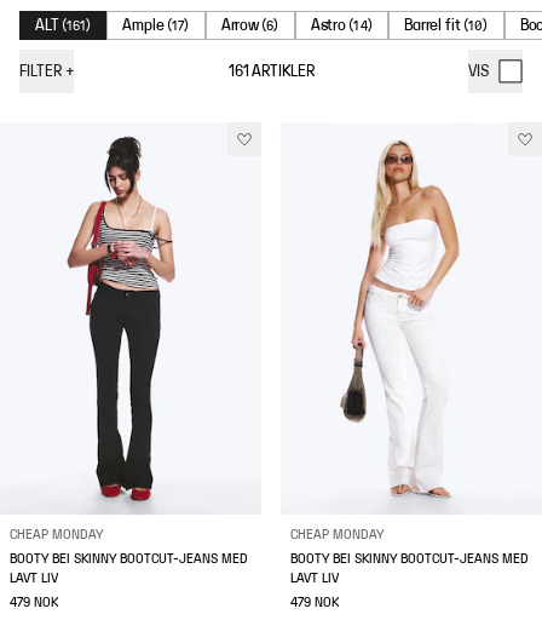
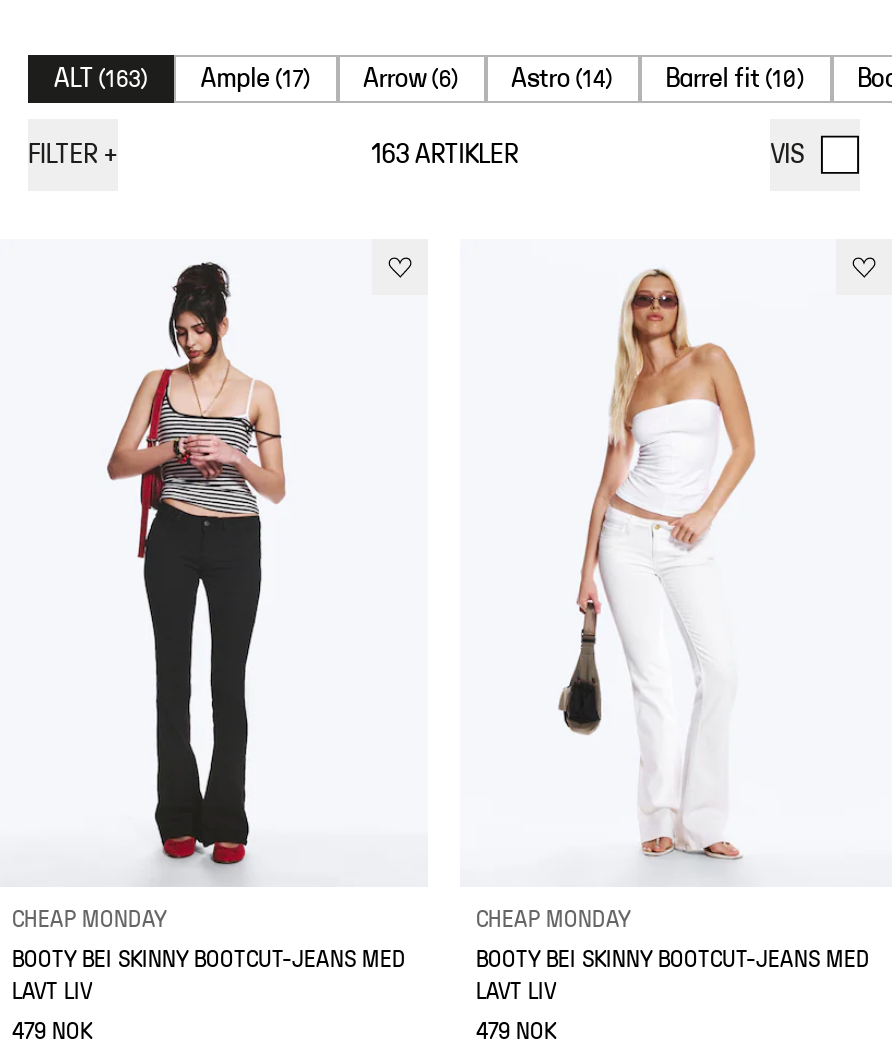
[35,17,91,34] ALT (161) -> [54,65,149,93] ALT (163)
[228,63,314,80] 161 ARTIKLER -> [371,141,518,169] 163 ARTIKLER

